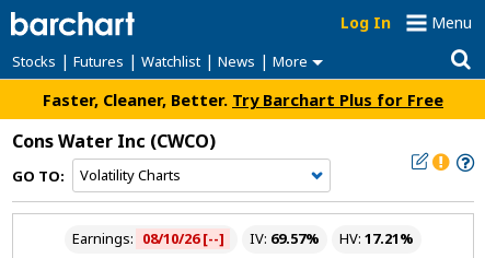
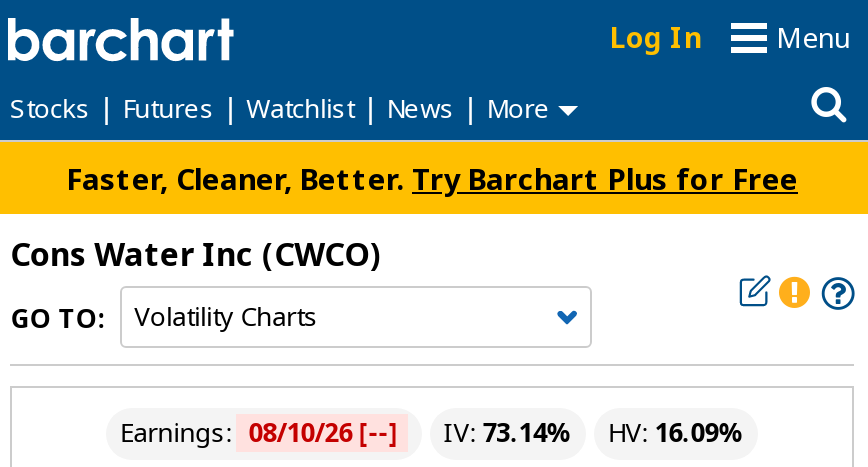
[249,228,320,248] IV: 69.57% -> [444,414,572,450] IV: 73.14%
[339,228,414,248] HV: 17.21% -> [608,414,744,450] HV: 16.09%

